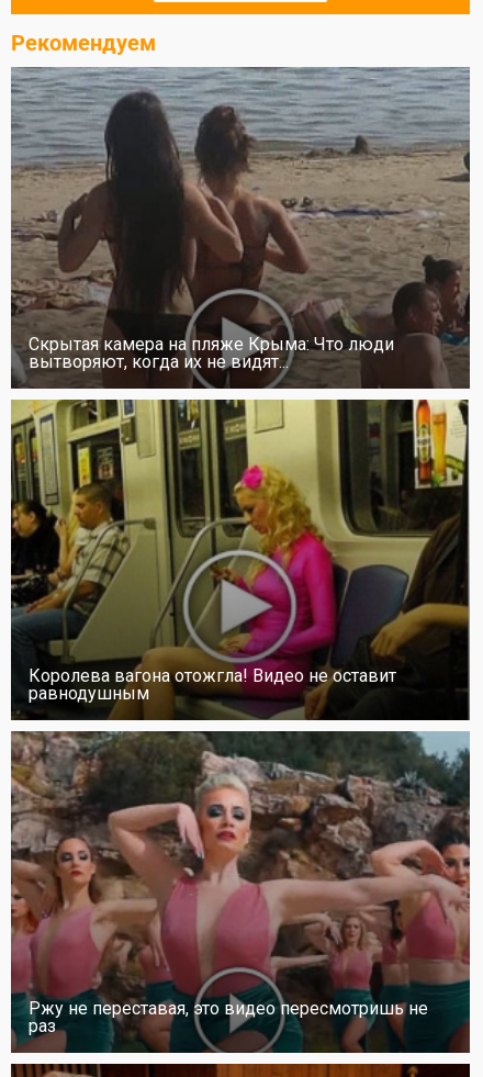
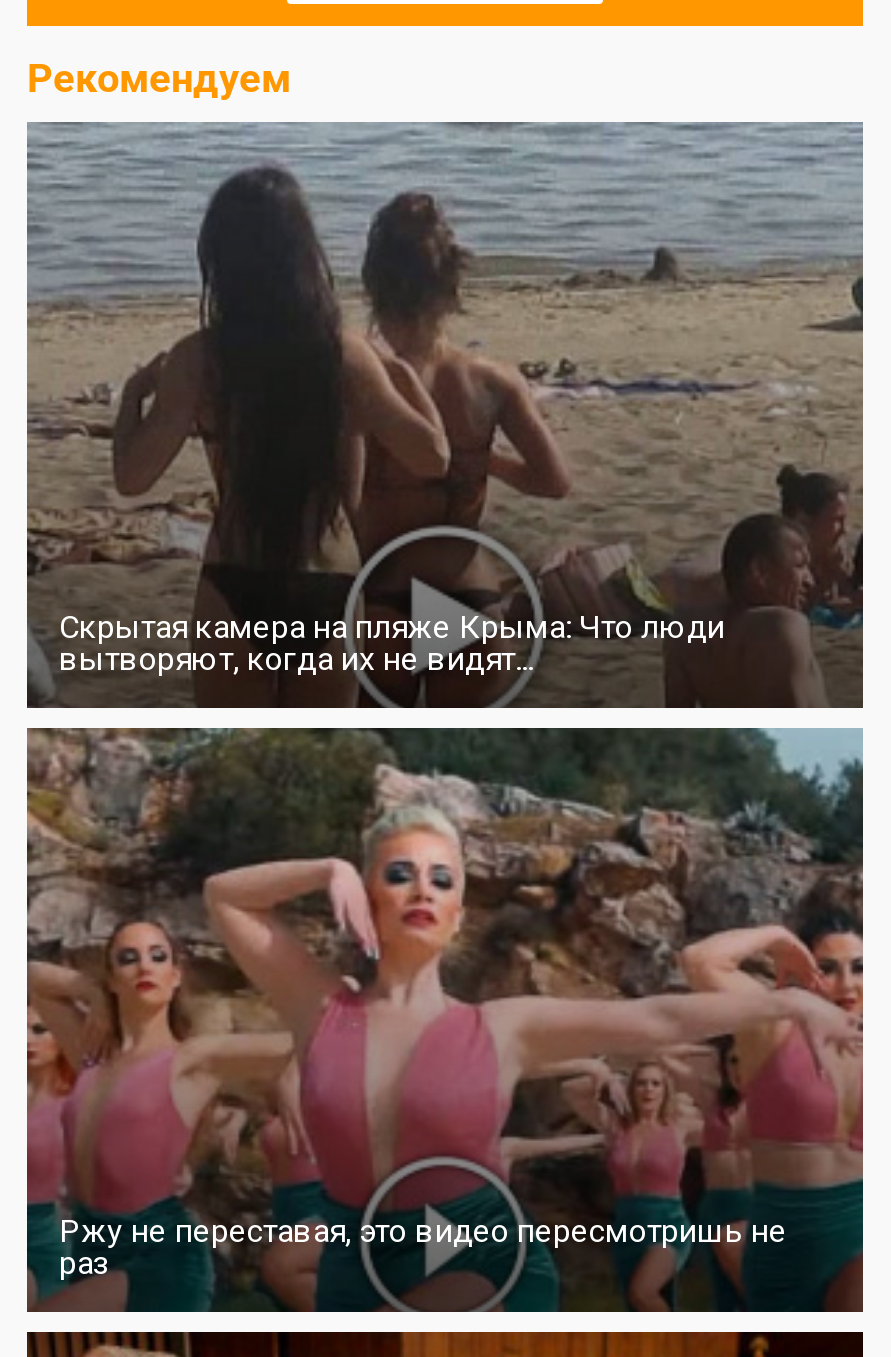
[10,399,470,721] [image] | Королева вагона отожгла! Видео не оставит | равнодушным -> none

